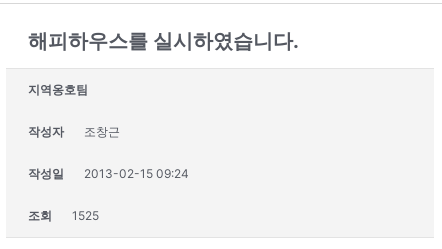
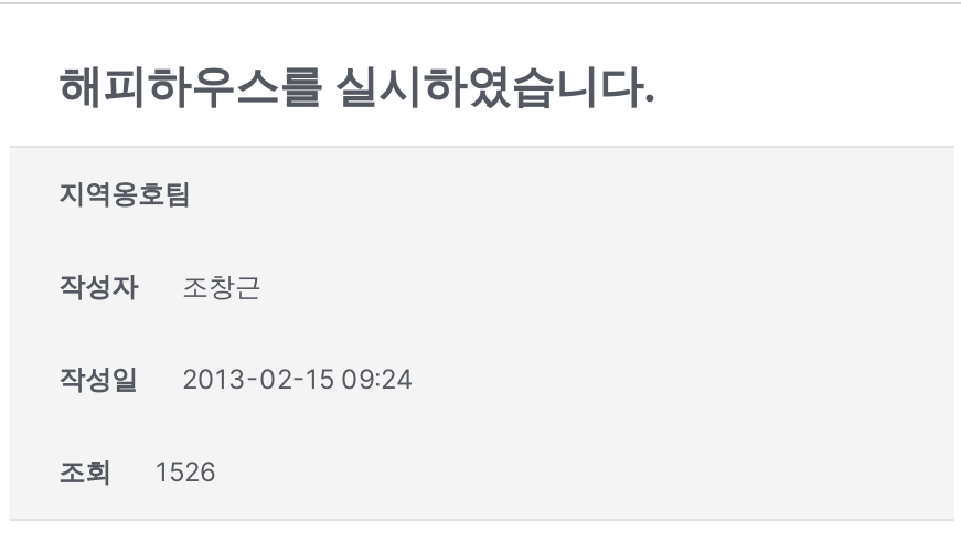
[28,208,99,223] 조회 1525 -> [58,456,215,489] 조회 1526

